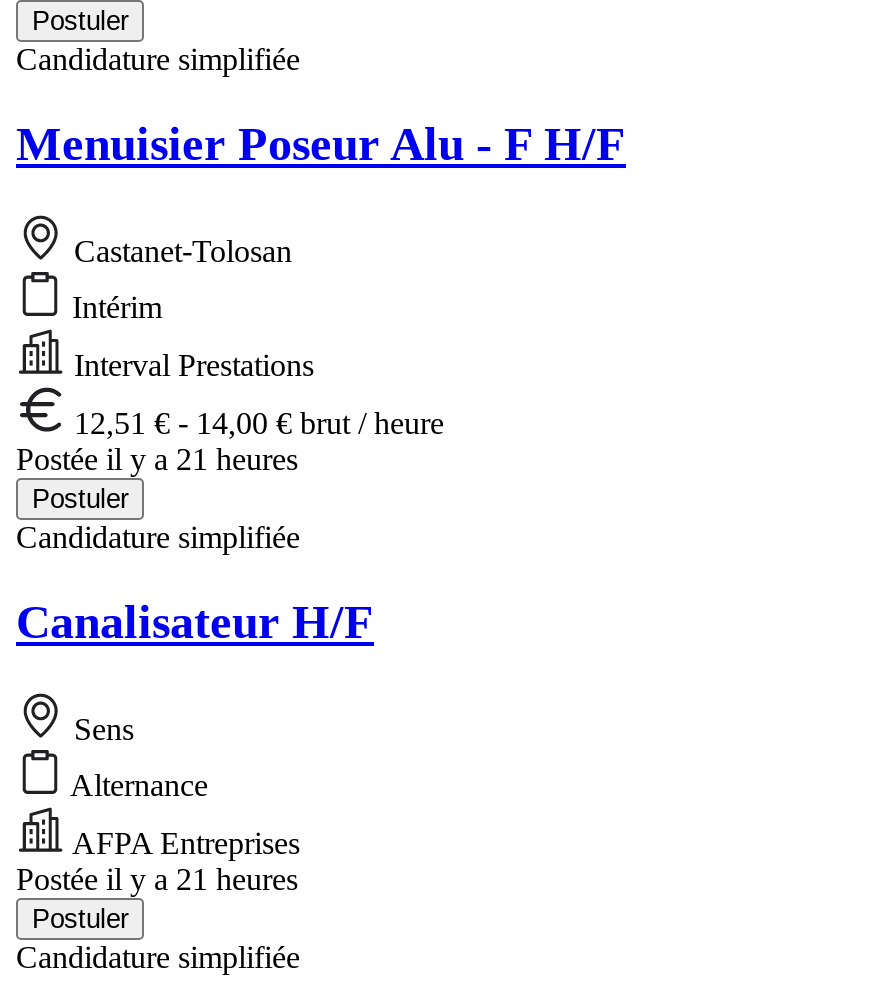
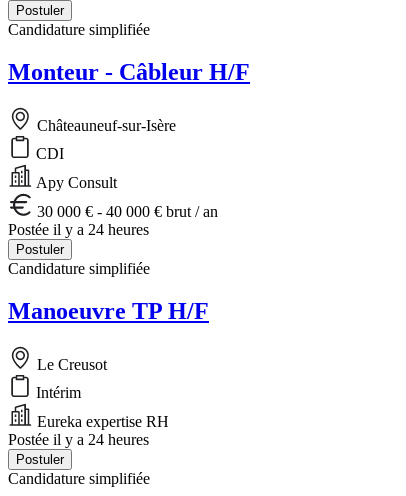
none -> [32,145,64,162] CDI
[16,118,626,170] Menuisier Poseur Alu - F H/F -> [8,59,250,85] Monteur - Câbleur H/F
[66,234,292,268] Castanet-Tolosan -> [33,117,176,134] Châteauneuf-sur-Isère
moved [64,290,162,324] -> [32,384,81,401]: Intérim
[66,348,314,382] Interval Prestations -> [33,174,117,191] Apy Consult
[16,406,444,476] 12,51 € - 14,00 € brut / heure | Postée il y a 21 heures -> [8,203,218,238] 30 000 € - 40 000 € brut / an | Postée il y a 24 heures
[16,596,374,648] Canalisateur H/F -> [8,298,209,324] Manoeuvre TP H/F
[66,711,134,745] Sens -> [33,356,107,373] Le Creusot
[64,767,208,801] Alternance -> none
[16,825,300,895] AFPA Entreprises | Postée il y a 21 heures -> [8,413,169,448] Eureka expertise RH | Postée il y a 24 heures

